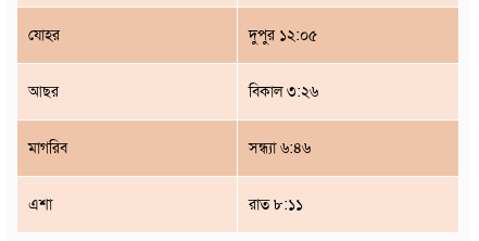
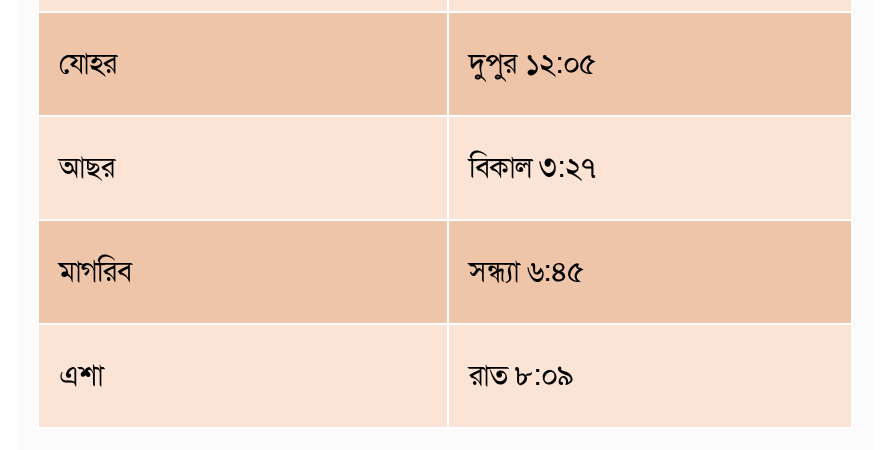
[249,81,318,102] বিকাল ৩:২৬ -> [469,148,595,186] বিকাল ৩:২৭
[249,137,311,158] সন্ধ্যা ৬:৪৬ -> [469,252,583,290] সন্ধ্যা ৬:৪৫
[249,194,303,214] রাত ৮:১১ -> [469,356,573,394] রাত ৮:০৯

